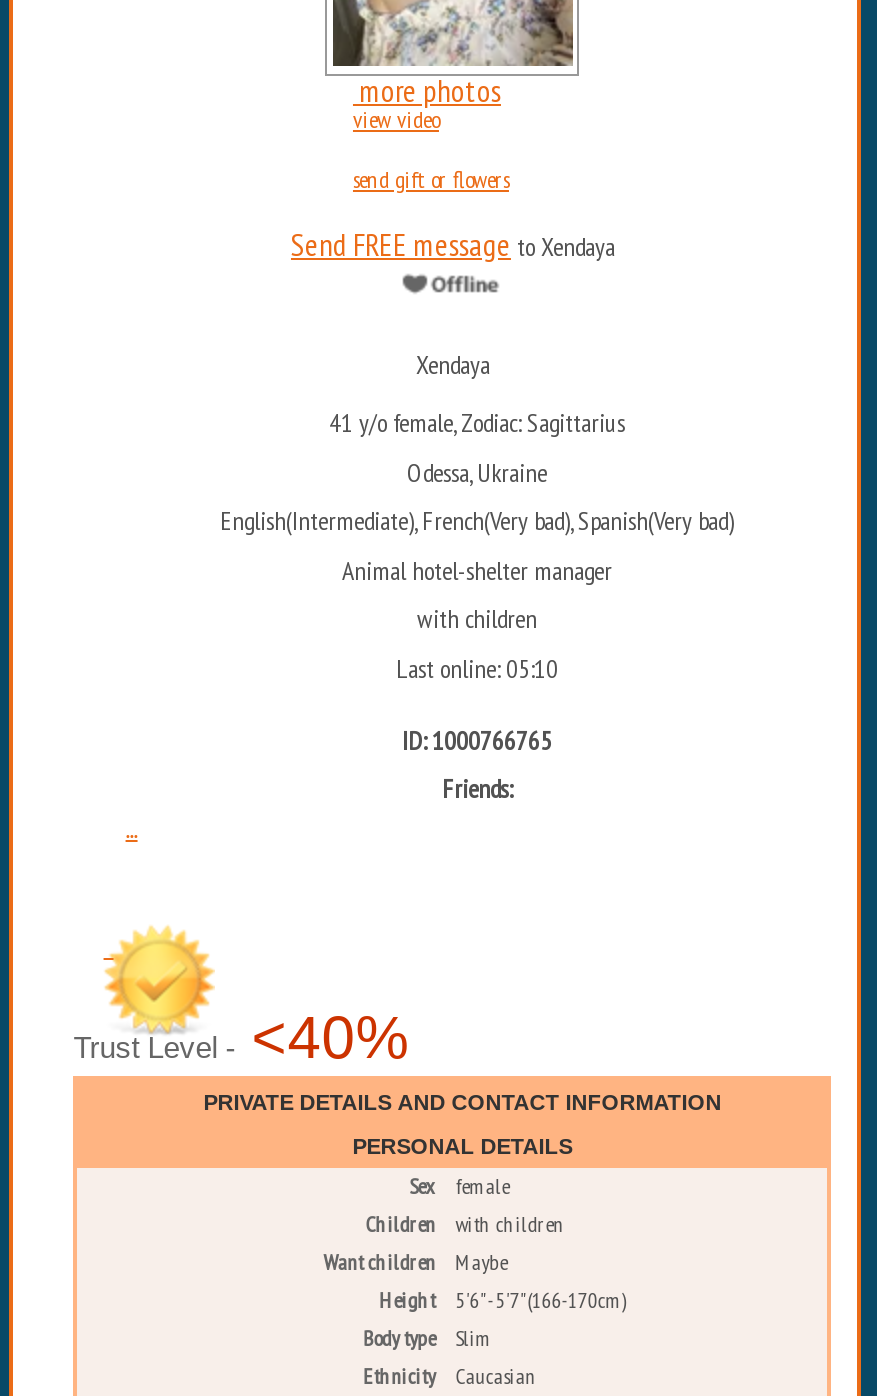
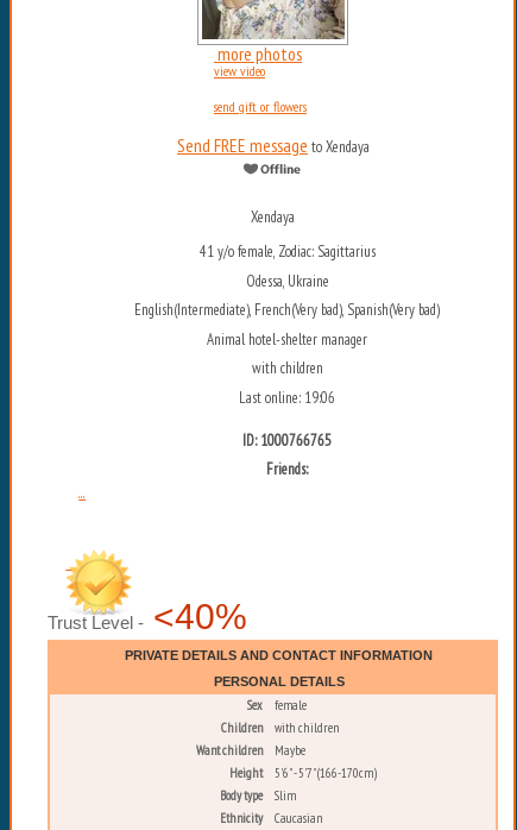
[396,651,558,685] Last online: 05:10 -> [239,387,336,407] Last online: 19:06

